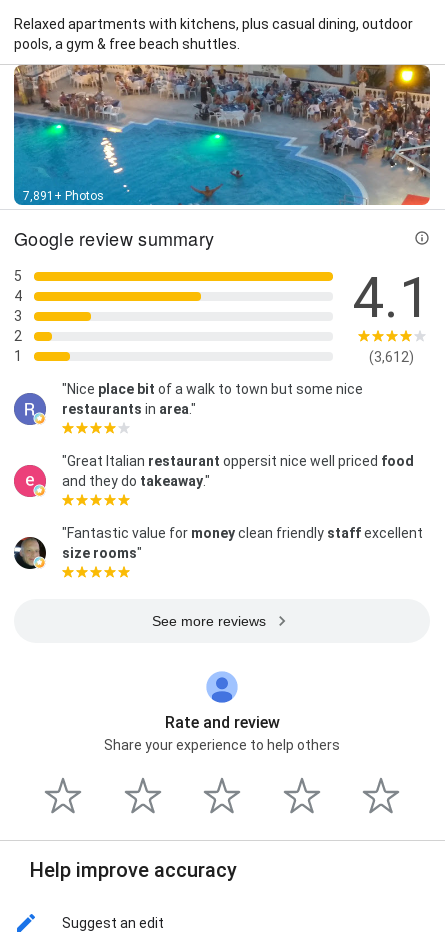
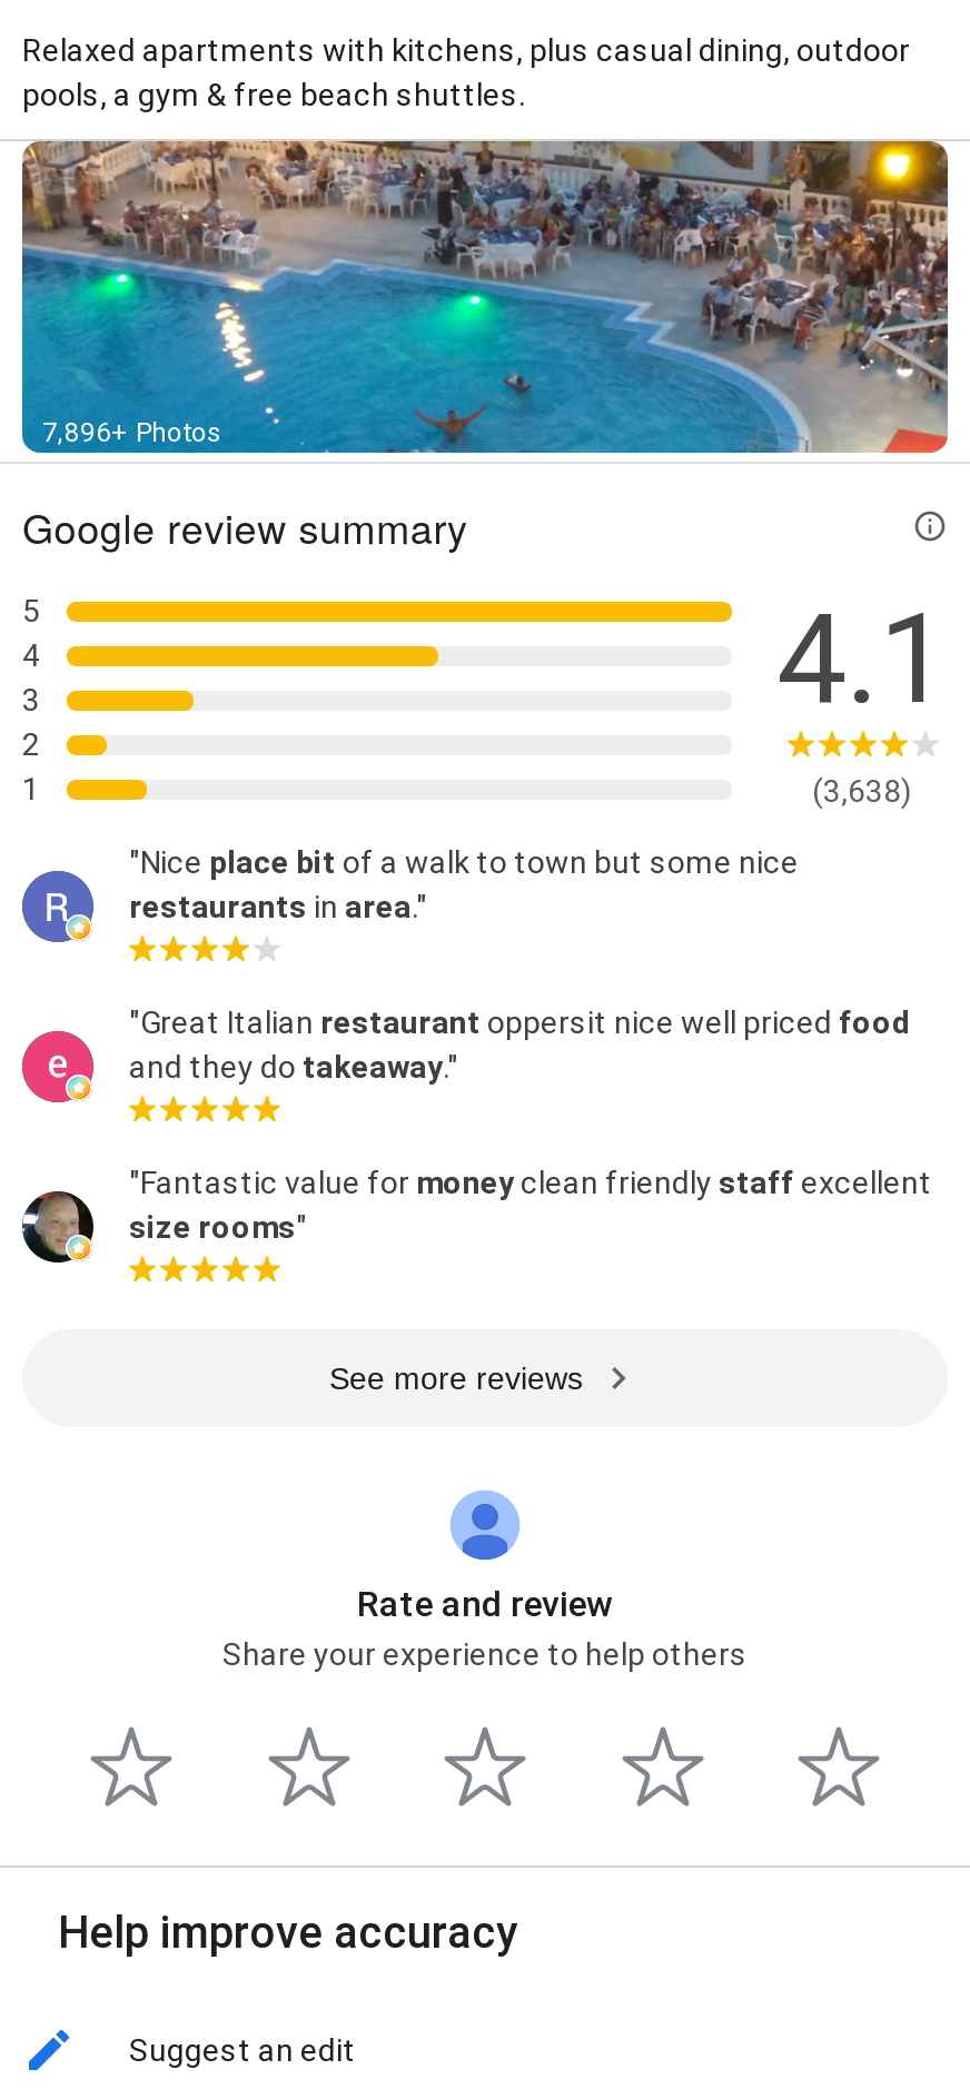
[23,189,104,203] 7,891+ Photos -> [42,418,222,449] 7,896+ Photos
[369,349,414,365] (3,612) -> [812,772,912,808] (3,638)

